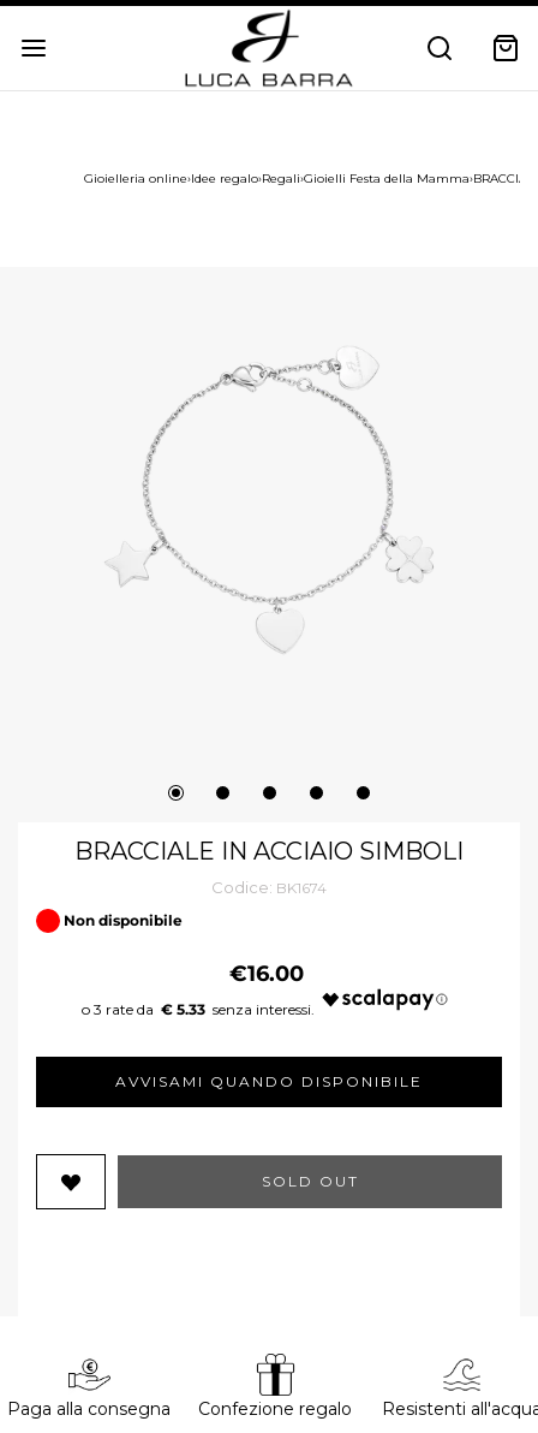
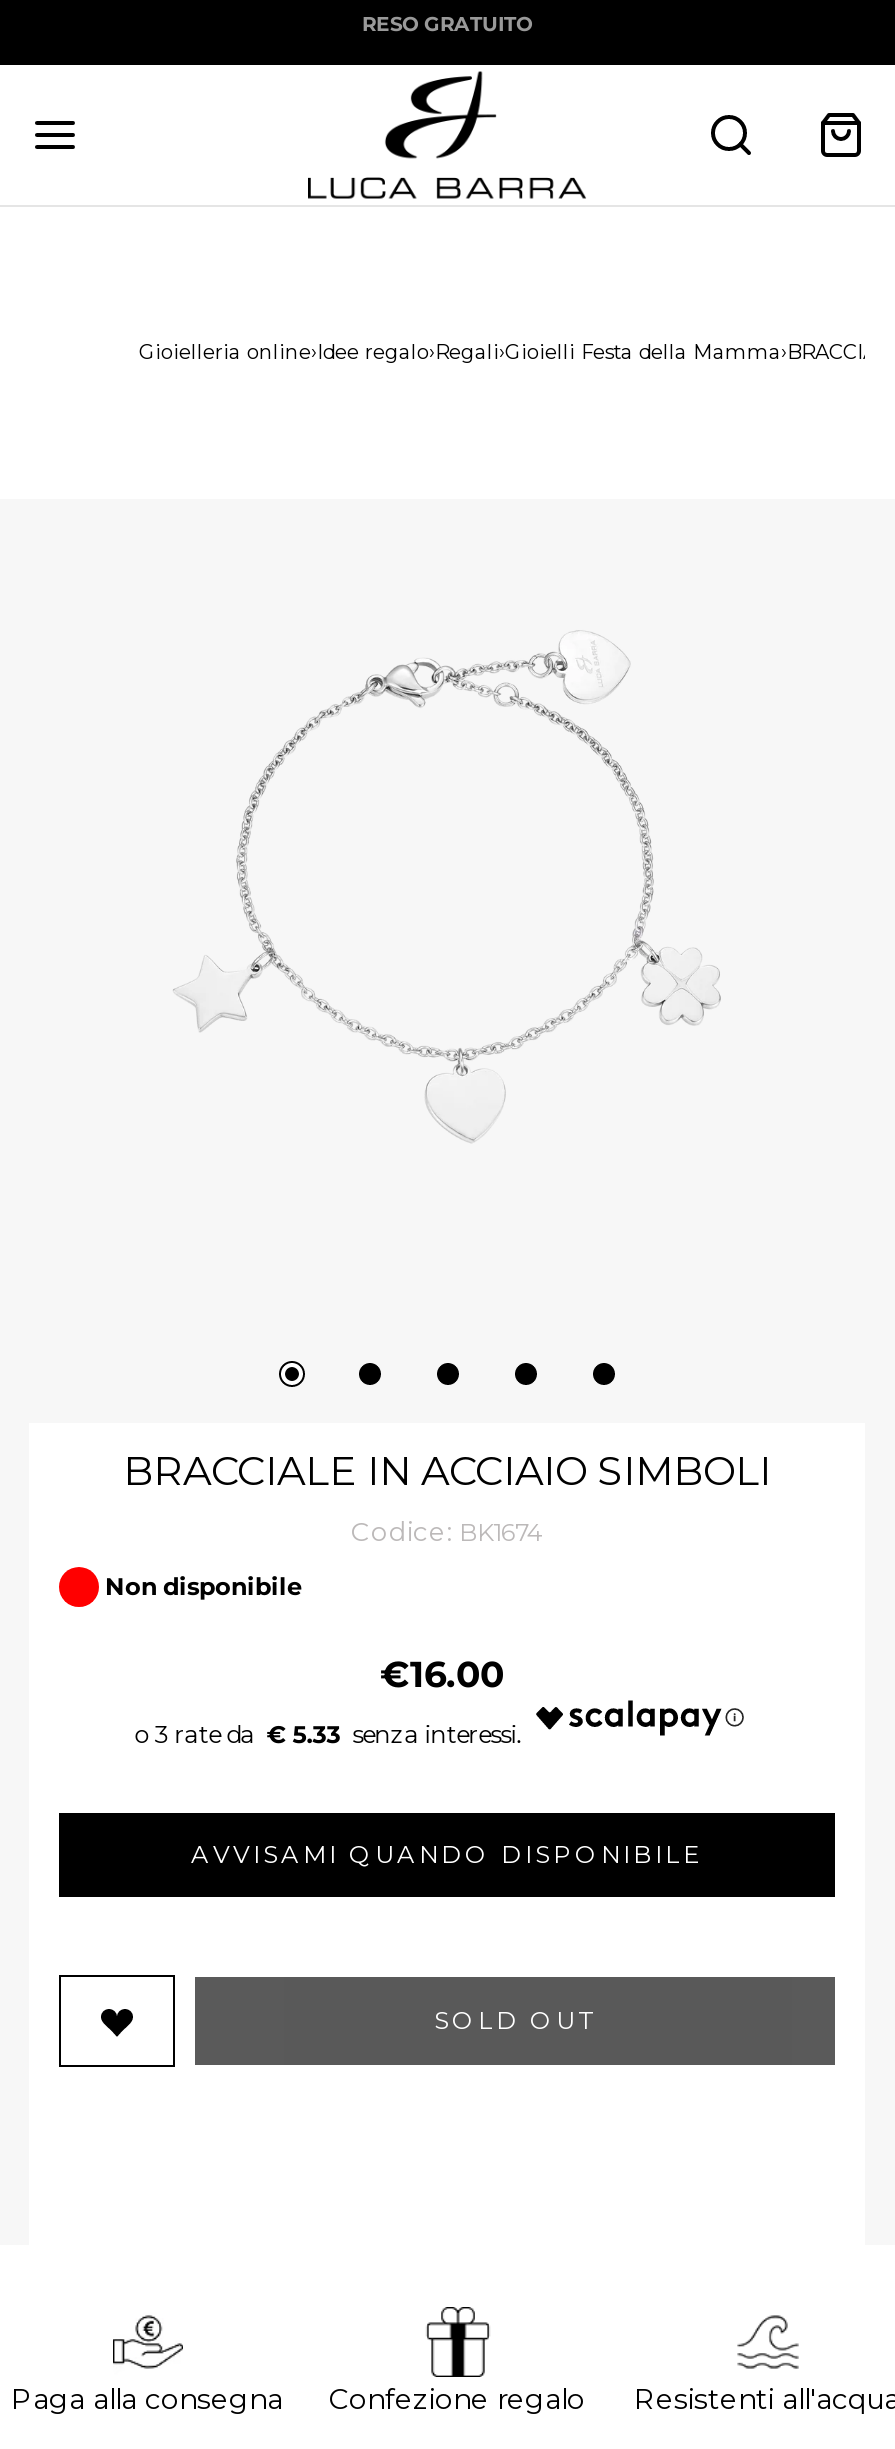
none -> [362,11,532,37] RESO GRATUITO

